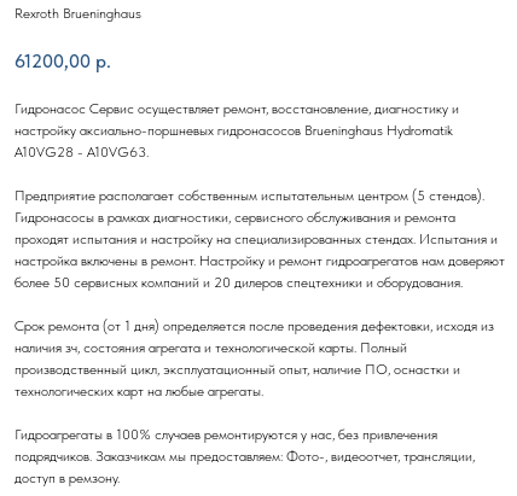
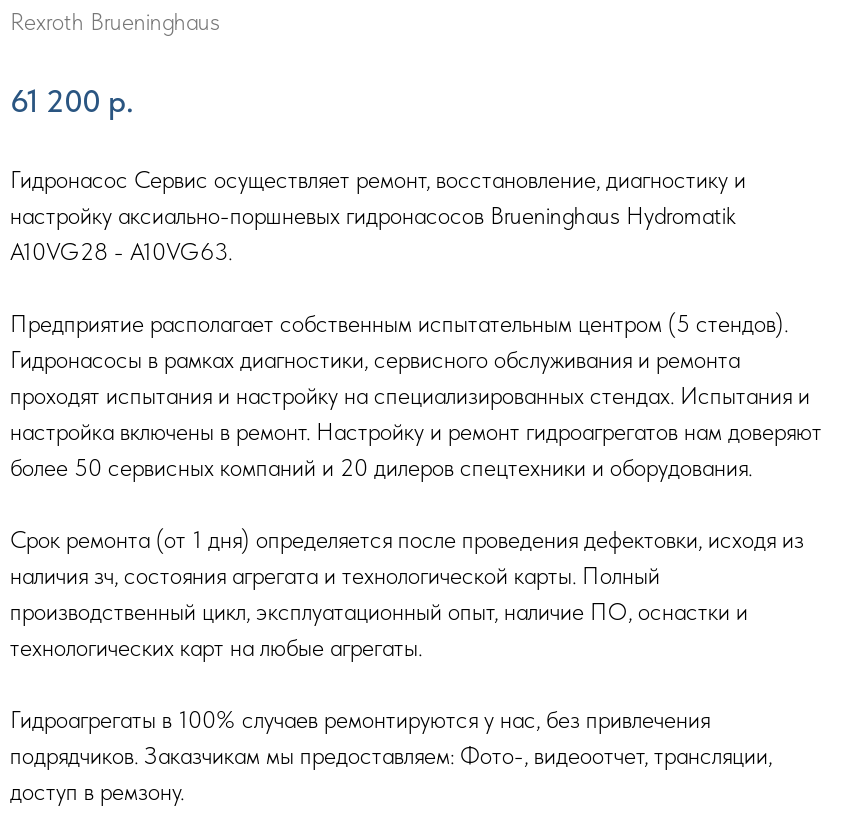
[14,49,111,72] 61200,00 р. -> [10,82,134,120] 61 200 р.

